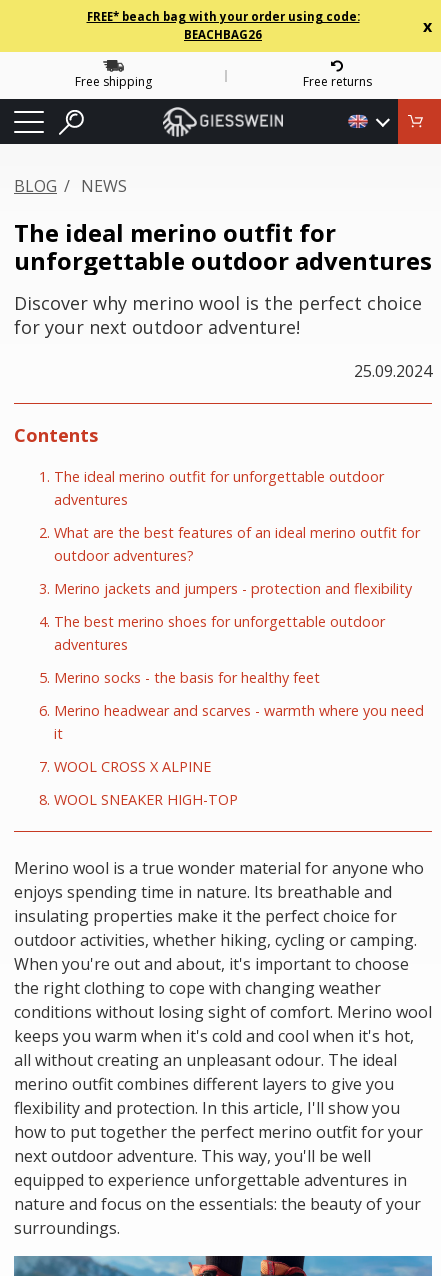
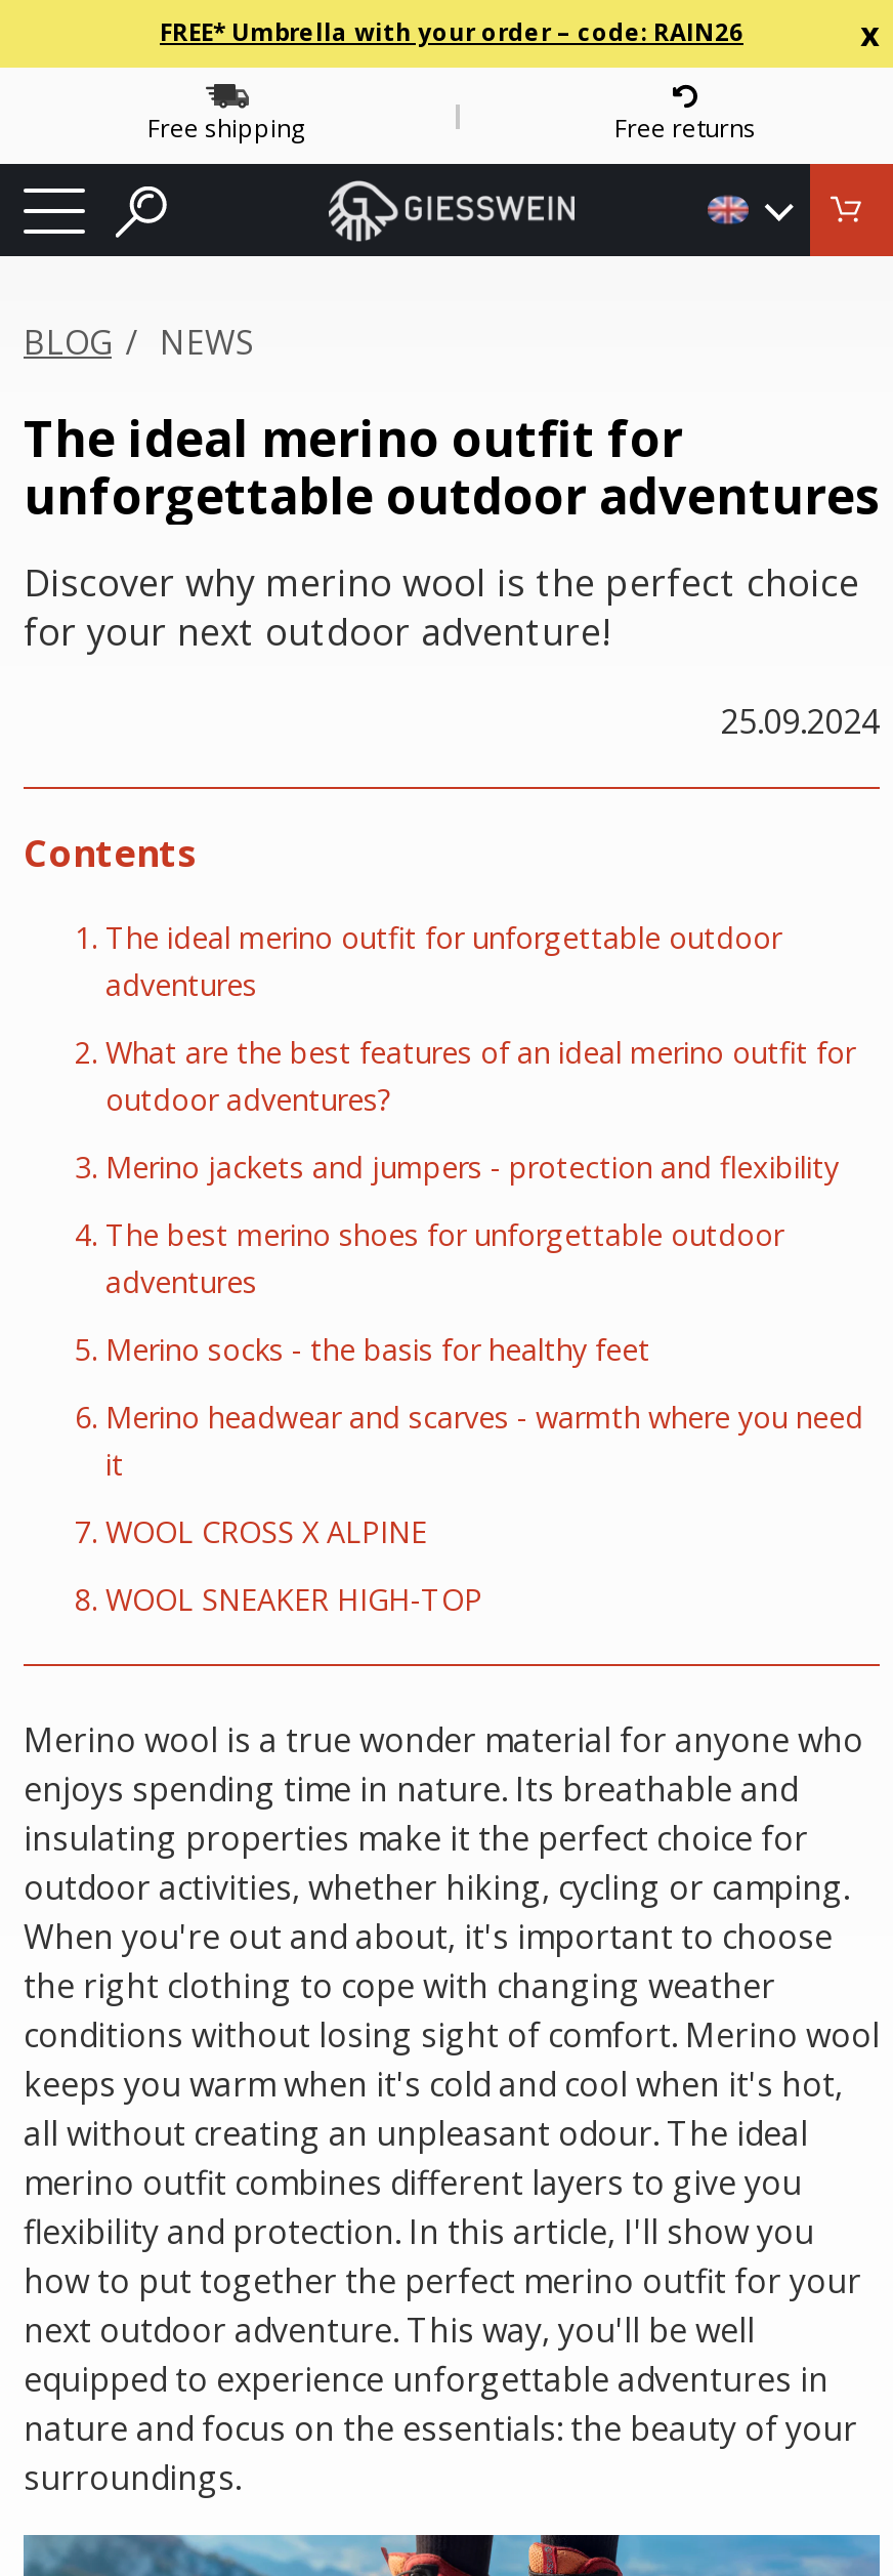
[86,9,359,42] FREE* beach bag with your order using code: | BEACHBAG26 -> [160,16,743,47] FREE* Umbrella with your order – code: RAIN26

